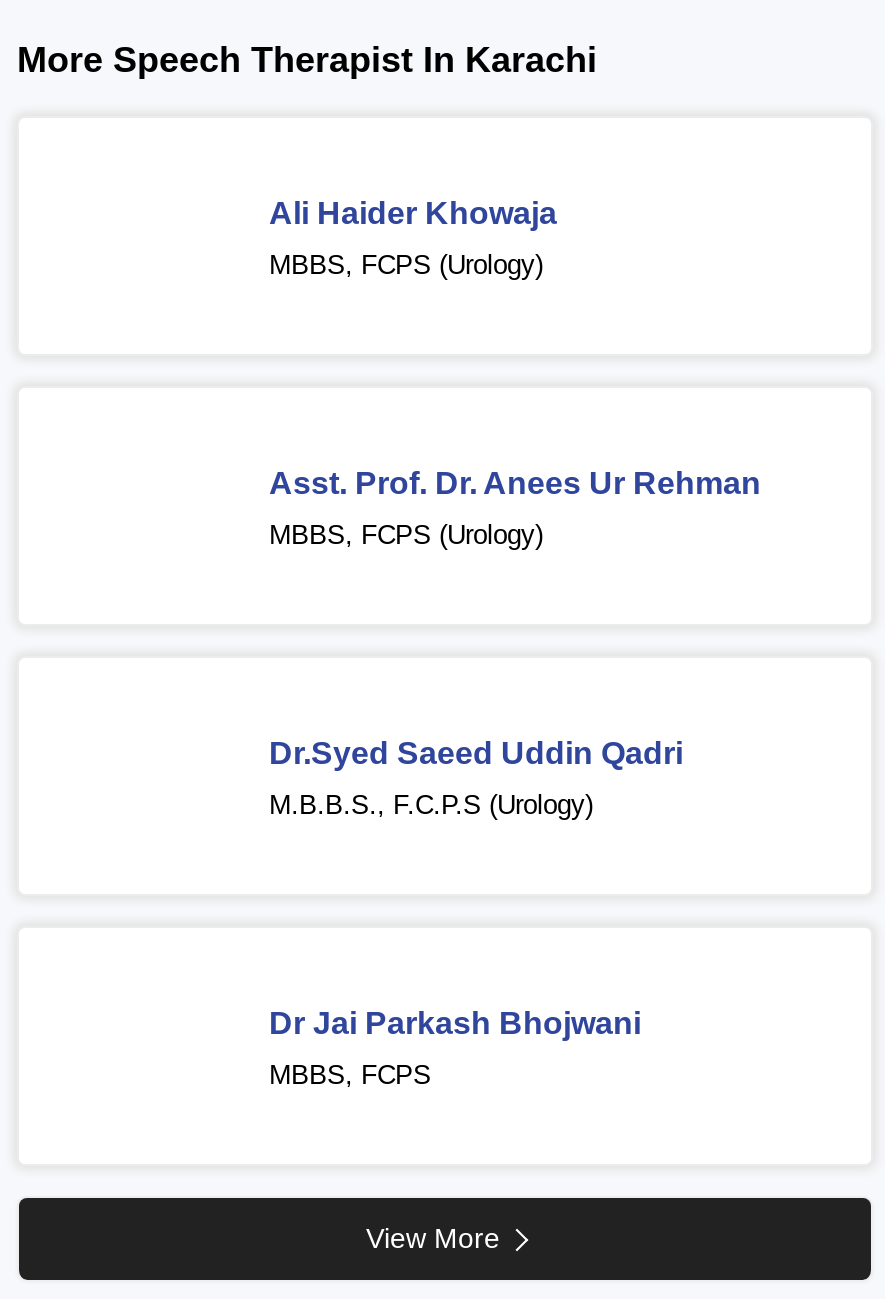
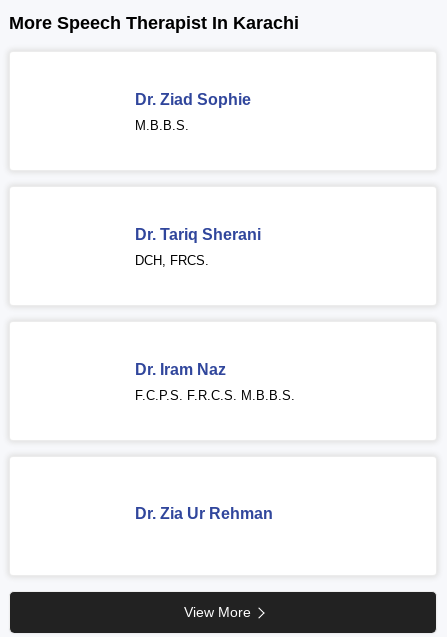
[269,195,557,279] Ali Haider Khowaja | MBBS, FCPS (Urology) -> [135,90,251,132] Dr. Ziad Sophie | M.B.B.S.
[269,465,761,549] Asst. Prof. Dr. Anees Ur Rehman | MBBS, FCPS (Urology) -> [135,225,261,267] Dr. Tariq Sherani | DCH, FRCS.
[269,735,683,819] Dr.Syed Saeed Uddin Qadri | M.B.B.S., F.C.P.S (Urology) -> [135,360,295,402] Dr. Iram Naz | F.C.P.S. F.R.C.S. M.B.B.S.
[269,1005,641,1089] Dr Jai Parkash Bhojwani | MBBS, FCPS -> [135,505,273,522] Dr. Zia Ur Rehman

